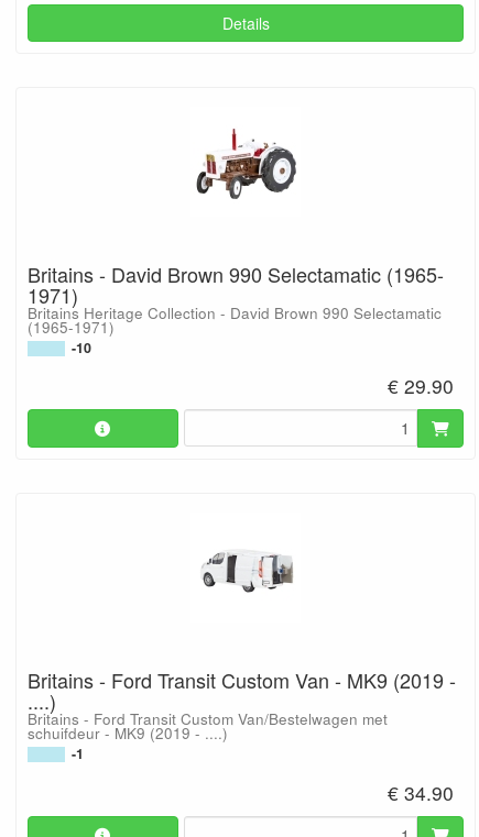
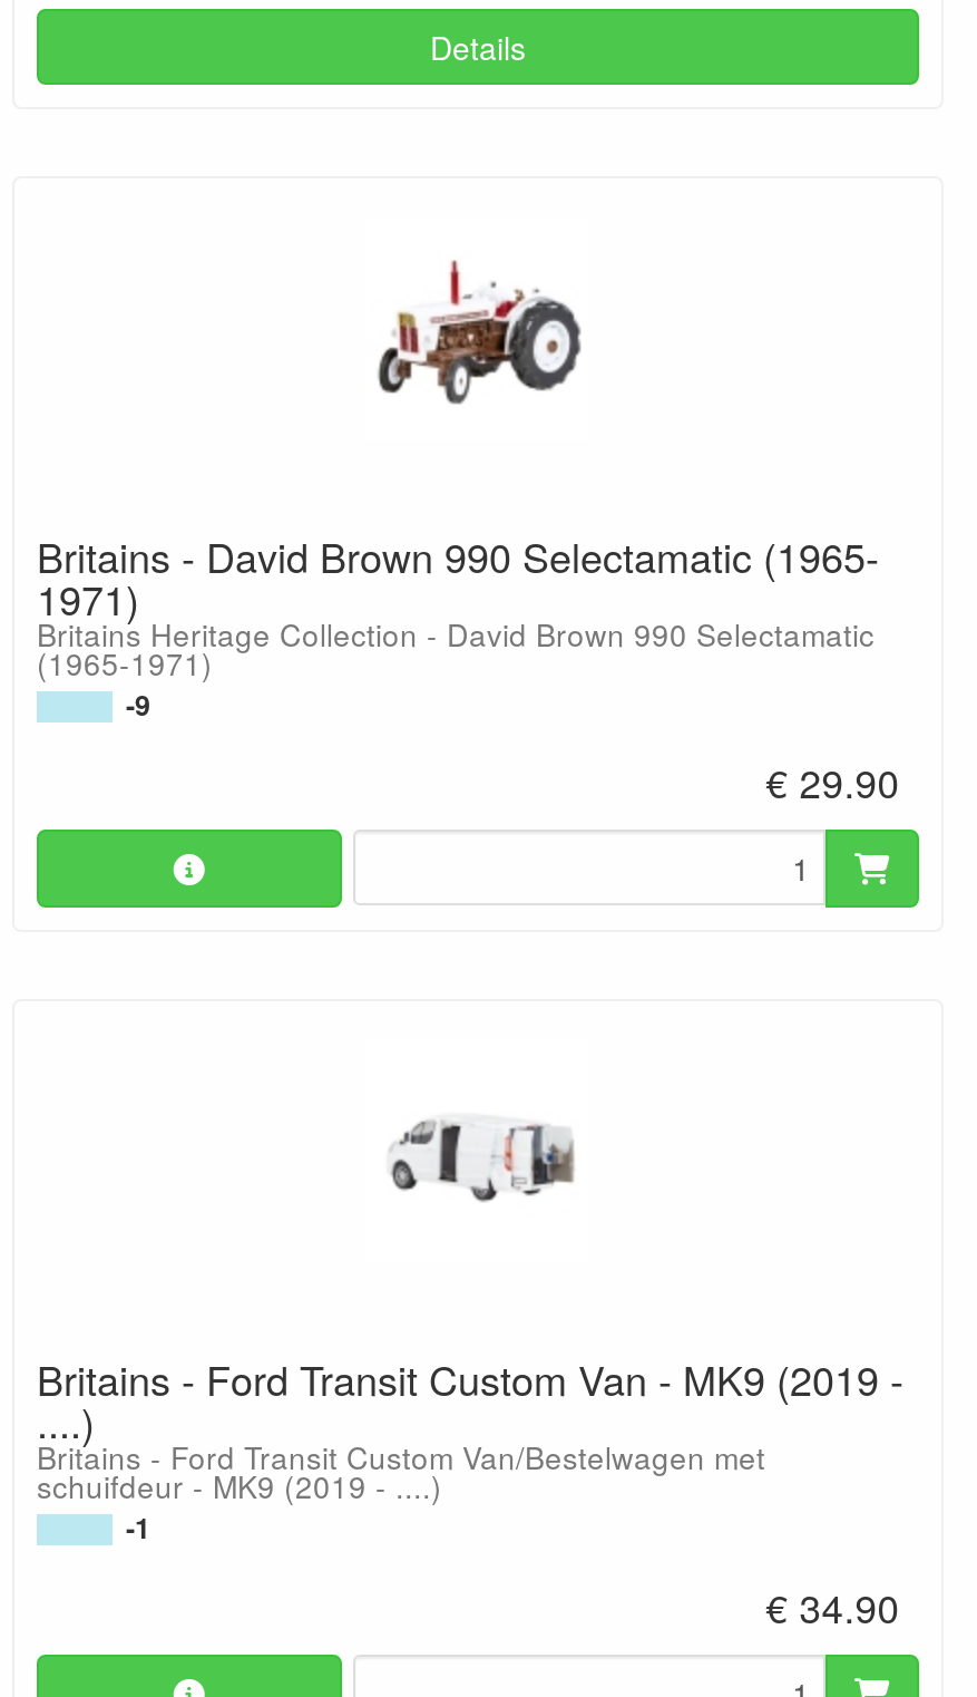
[72,337,91,357] -10 -> [126,683,150,724] -9

